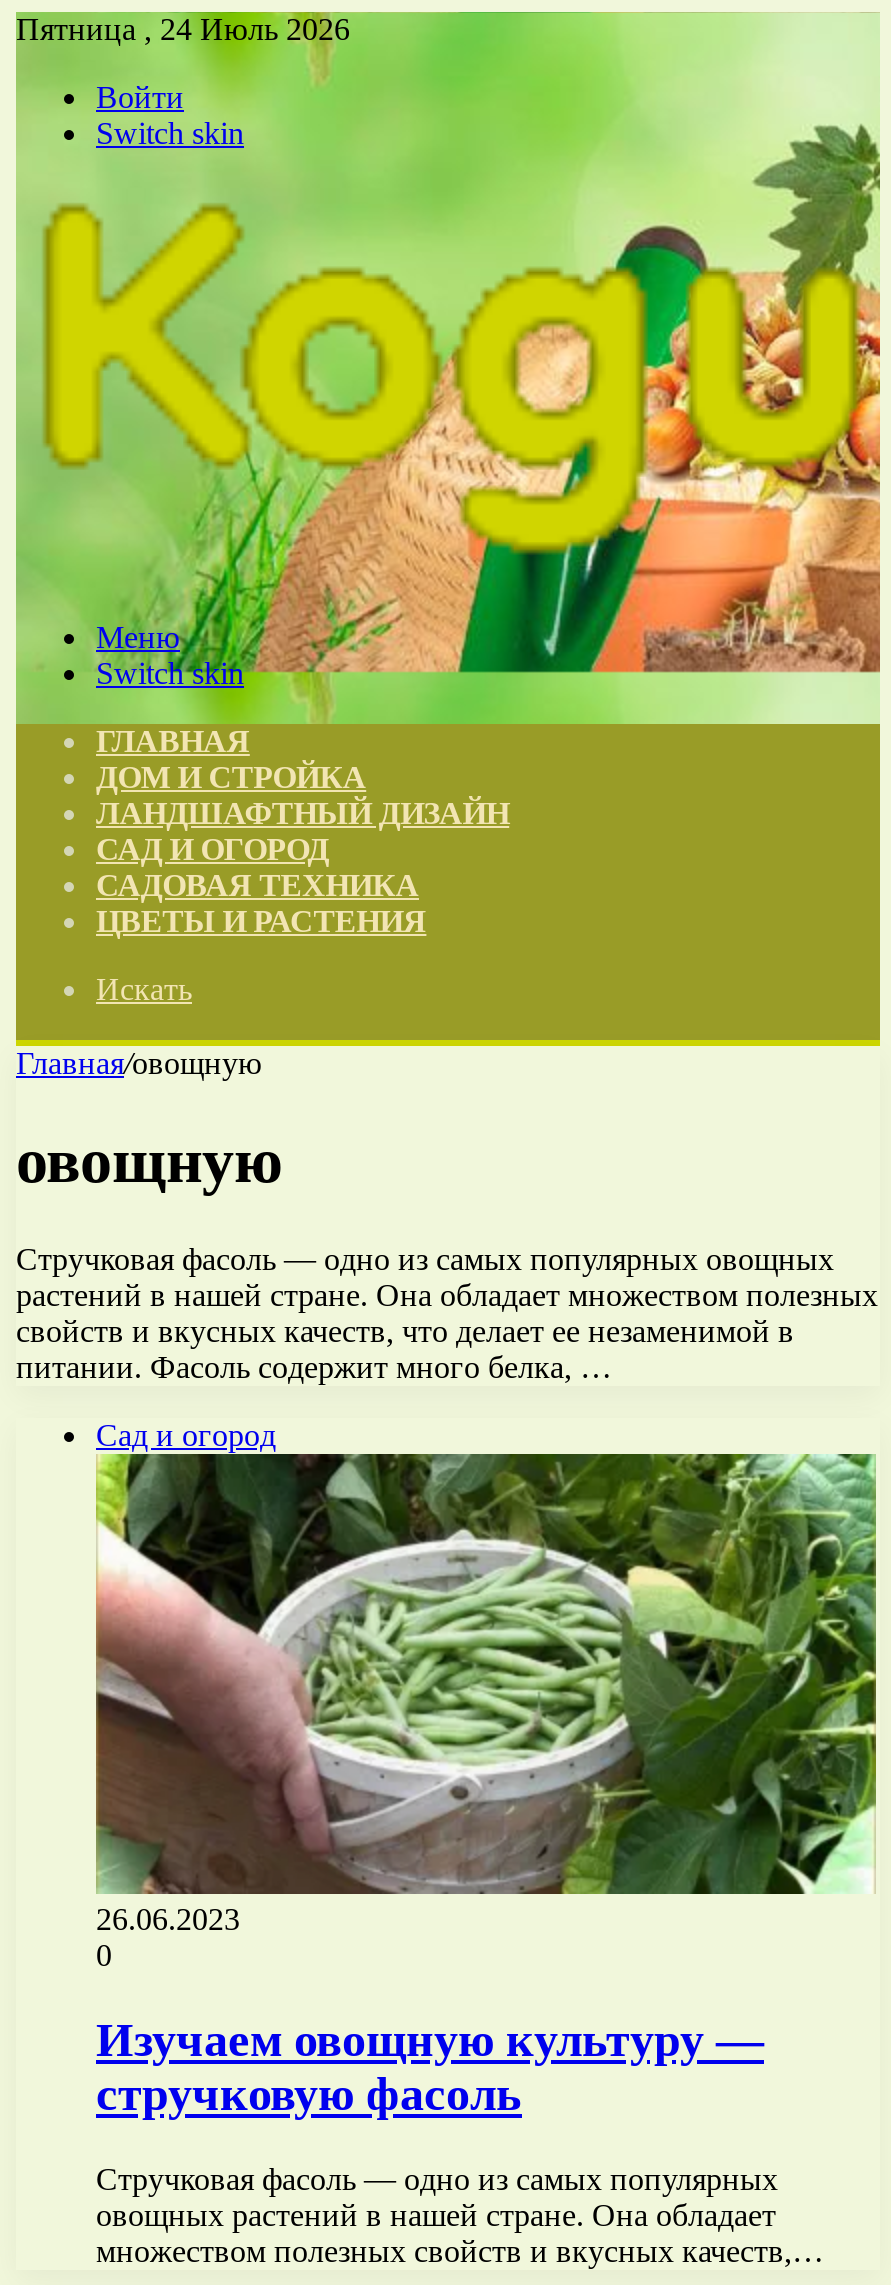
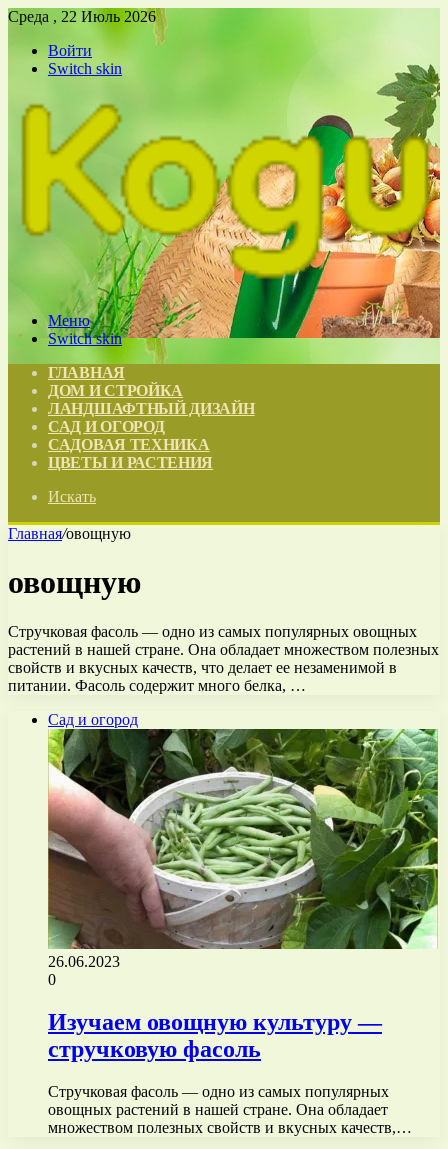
[16,12,350,46] Пятница , 24 Июль 2026 -> [8,8,156,25] Среда , 22 Июль 2026

